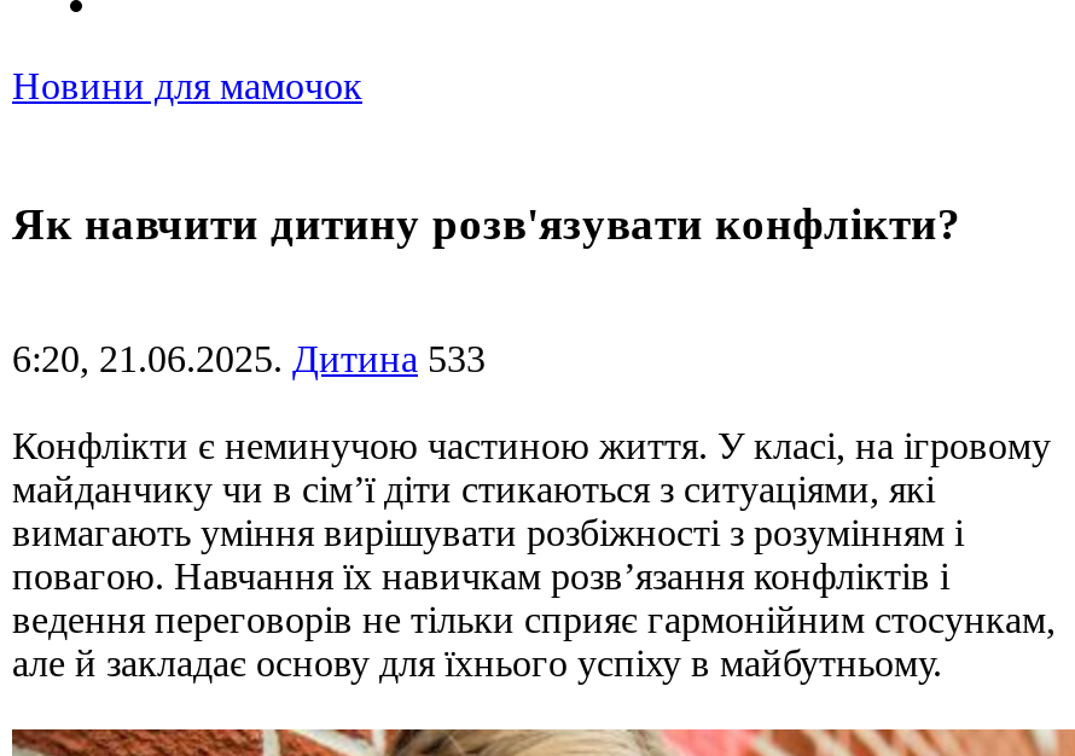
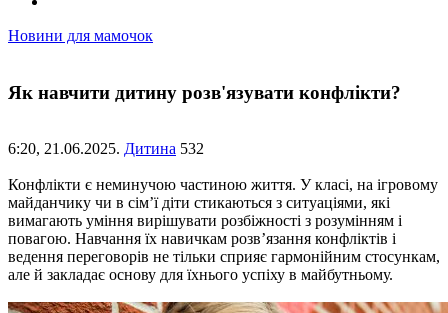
[12,339,486,380] 6:20, 21.06.2025. Дитина 533 -> [8,140,204,157] 6:20, 21.06.2025. Дитина 532

